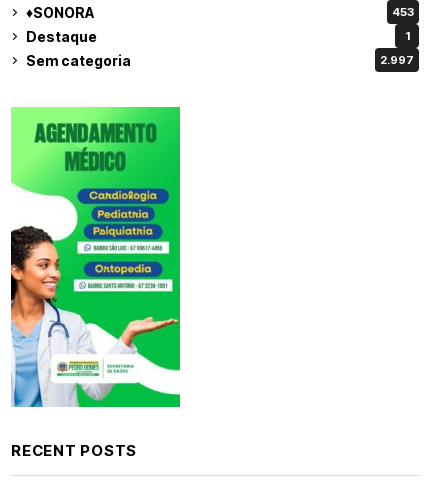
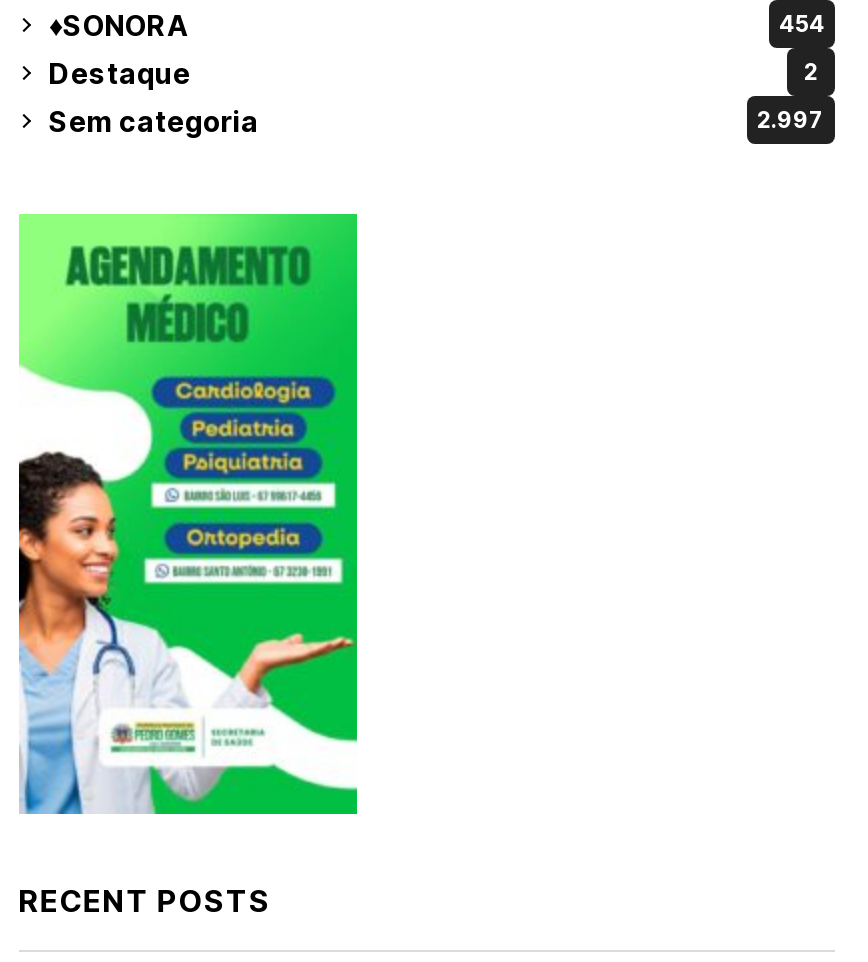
[392,5,414,19] 453 -> [779,10,825,38] 454
[404,29,409,43] 1 -> [804,58,818,86] 2

